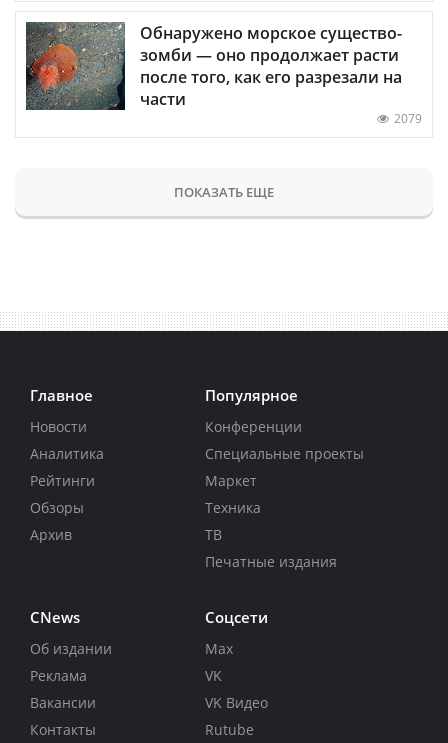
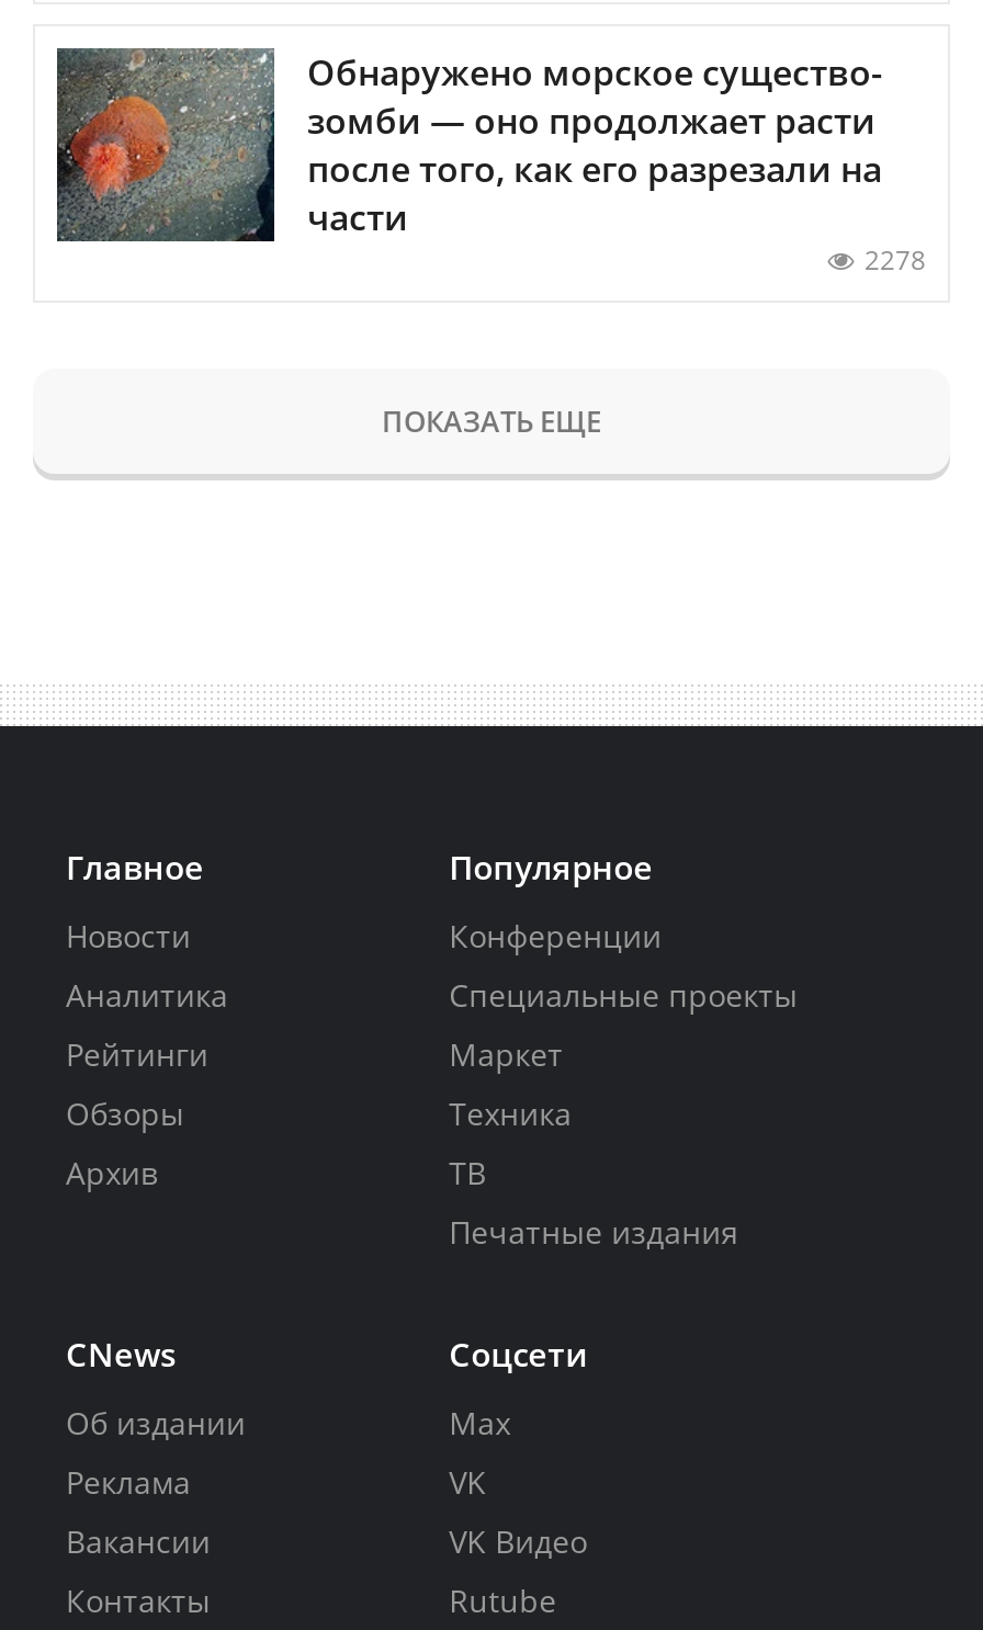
[394,110,422,127] 2079 -> [865,241,926,279] 2278

